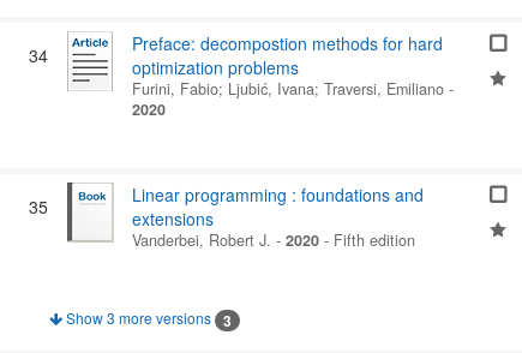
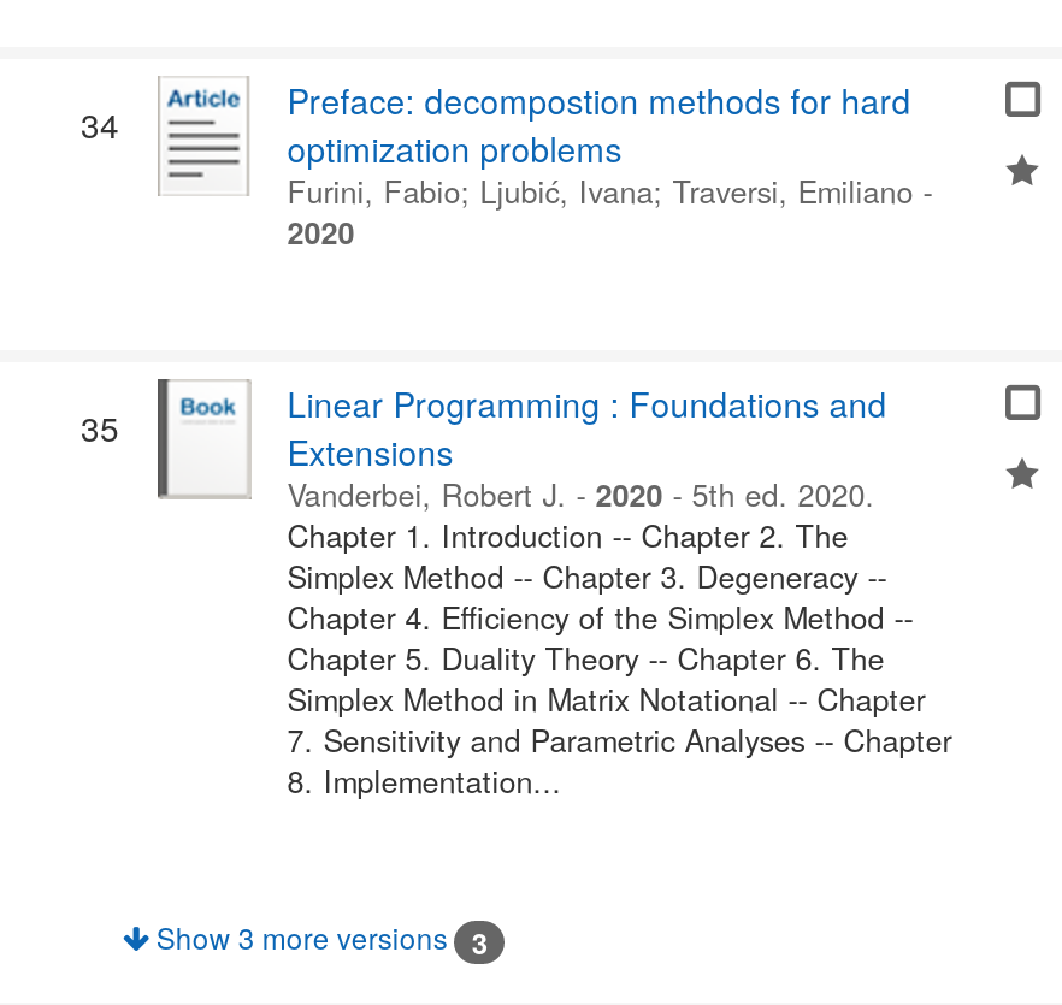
[132,183,423,252] Linear programming : foundations and | extensions | Vanderbei, Robert J. - 2020 - Fifth edition -> [287,380,952,804] Linear Programming : Foundations and | Extensions | Vanderbei, Robert J. - 2020 - 5th ed. 2020. | Chapter 1. Introduction -- Chapter 2. The | Simplex Method -- Chapter 3. Degeneracy -- | Chapter 4. Efficiency of the Simplex Method -- | Chapter 5. Duality Theory -- Chapter 6. The | Simplex Method in Matrix Notational -- Chapter | 7. Sensitivity and Parametric Analyses -- Chapter | 8. Implementation...

